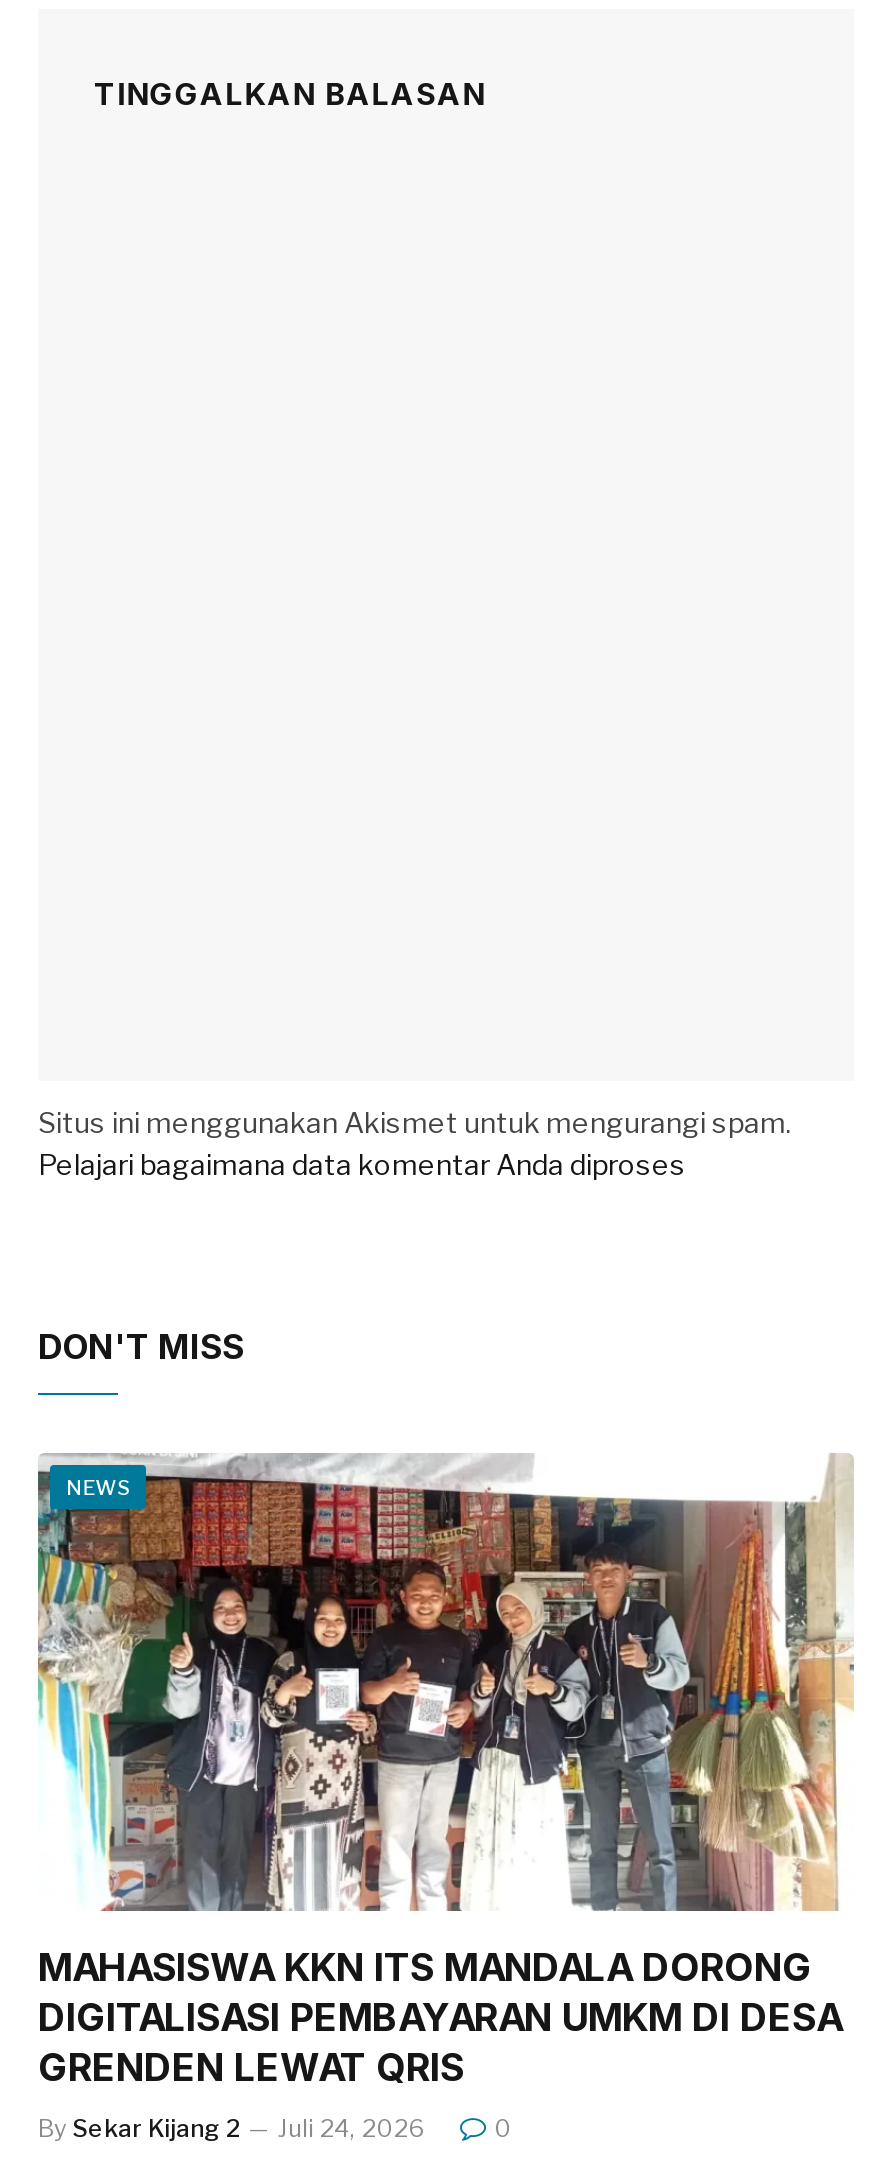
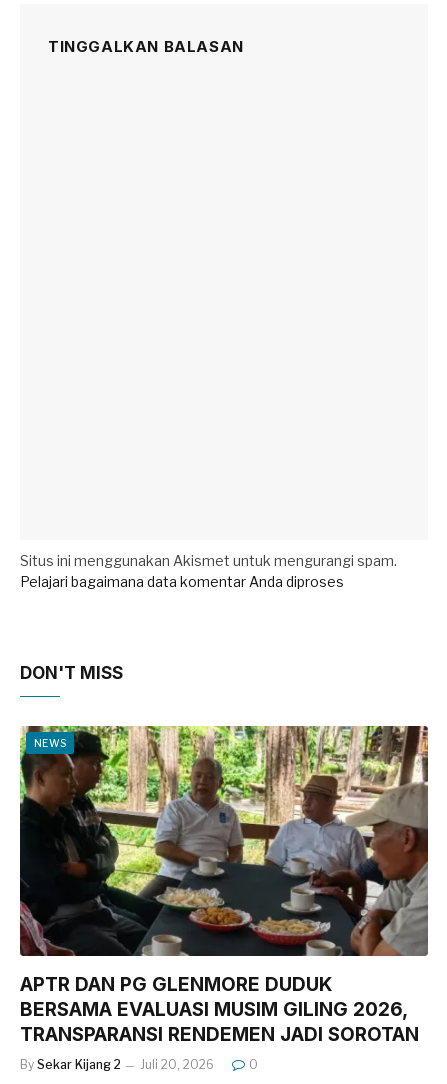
[36,1451,854,2091] [image] | MAHASISWA KKN ITS MANDALA DORONG | DIGITALISASI PEMBAYARAN UMKM DI DESA | GRENDEN LEWAT QRIS -> [19,725,429,1046] [image] | APTR DAN PG GLENMORE DUDUK | BERSAMA EVALUASI MUSIM GILING 2026, | TRANSPARANSI RENDEMEN JADI SOROTAN
[38,2113,424,2143] By Sekar Kijang 2 Juli 24, 2026 -> [20,1057,214,1072] By Sekar Kijang 2 Juli 20, 2026

